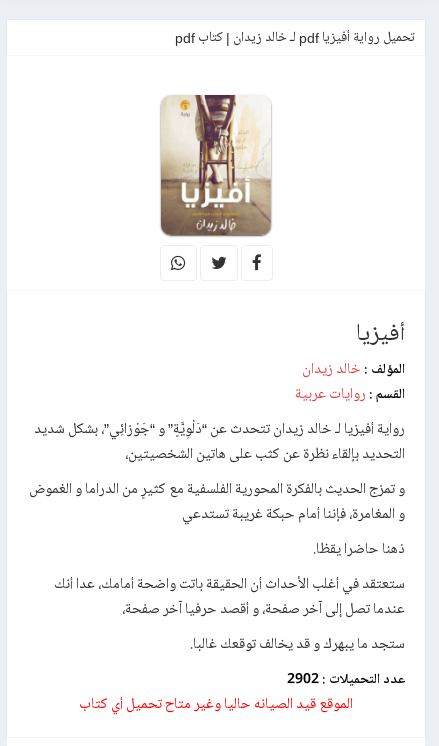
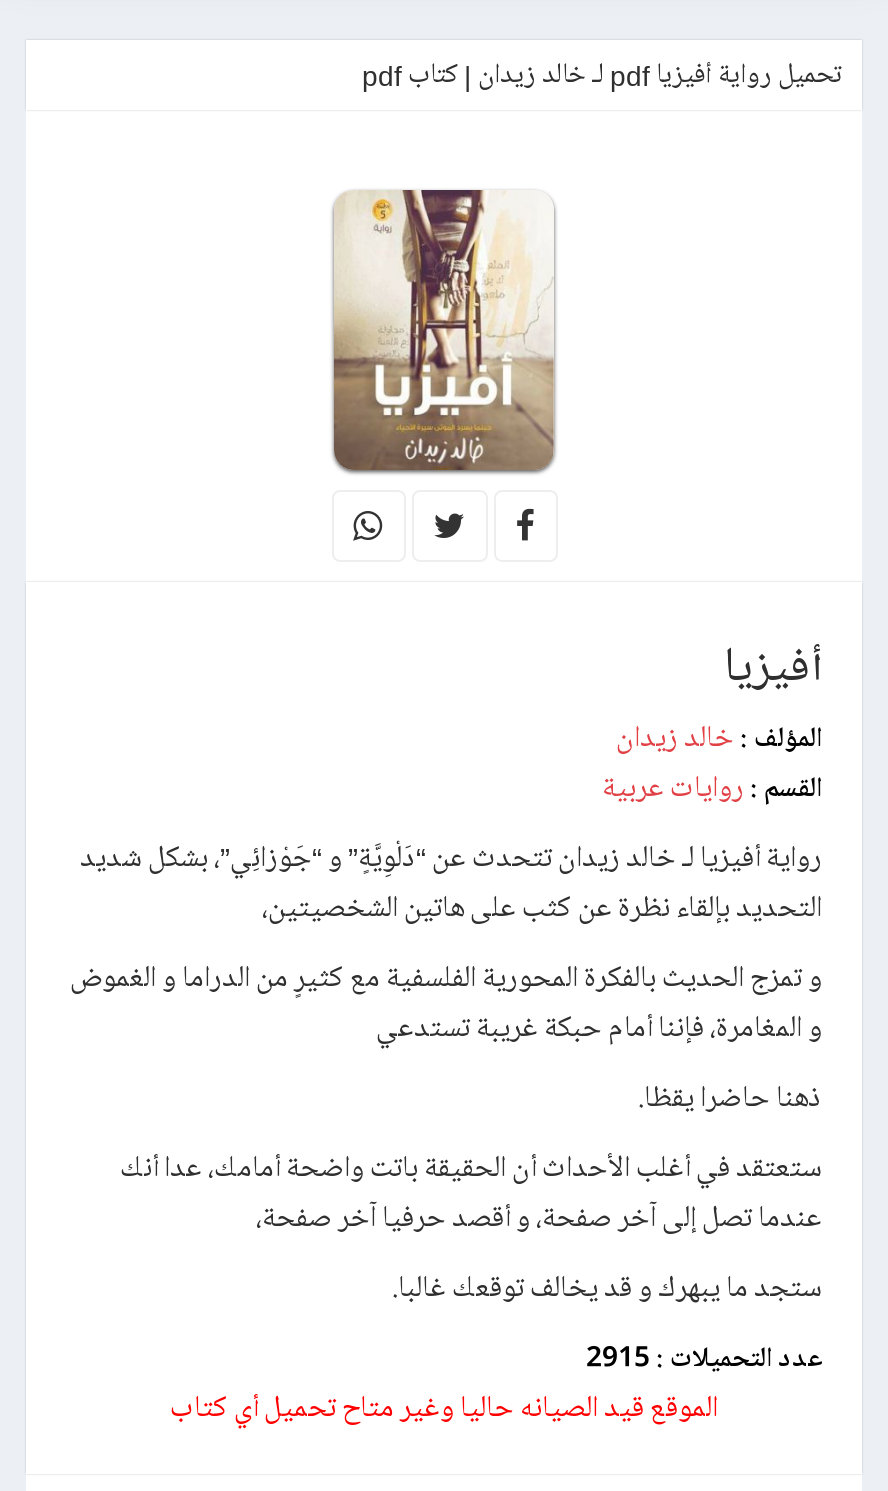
[287,670,405,689] عدد التحميلات : 2902 -> [586,1340,822,1378] عدد التحميلات : 2915

